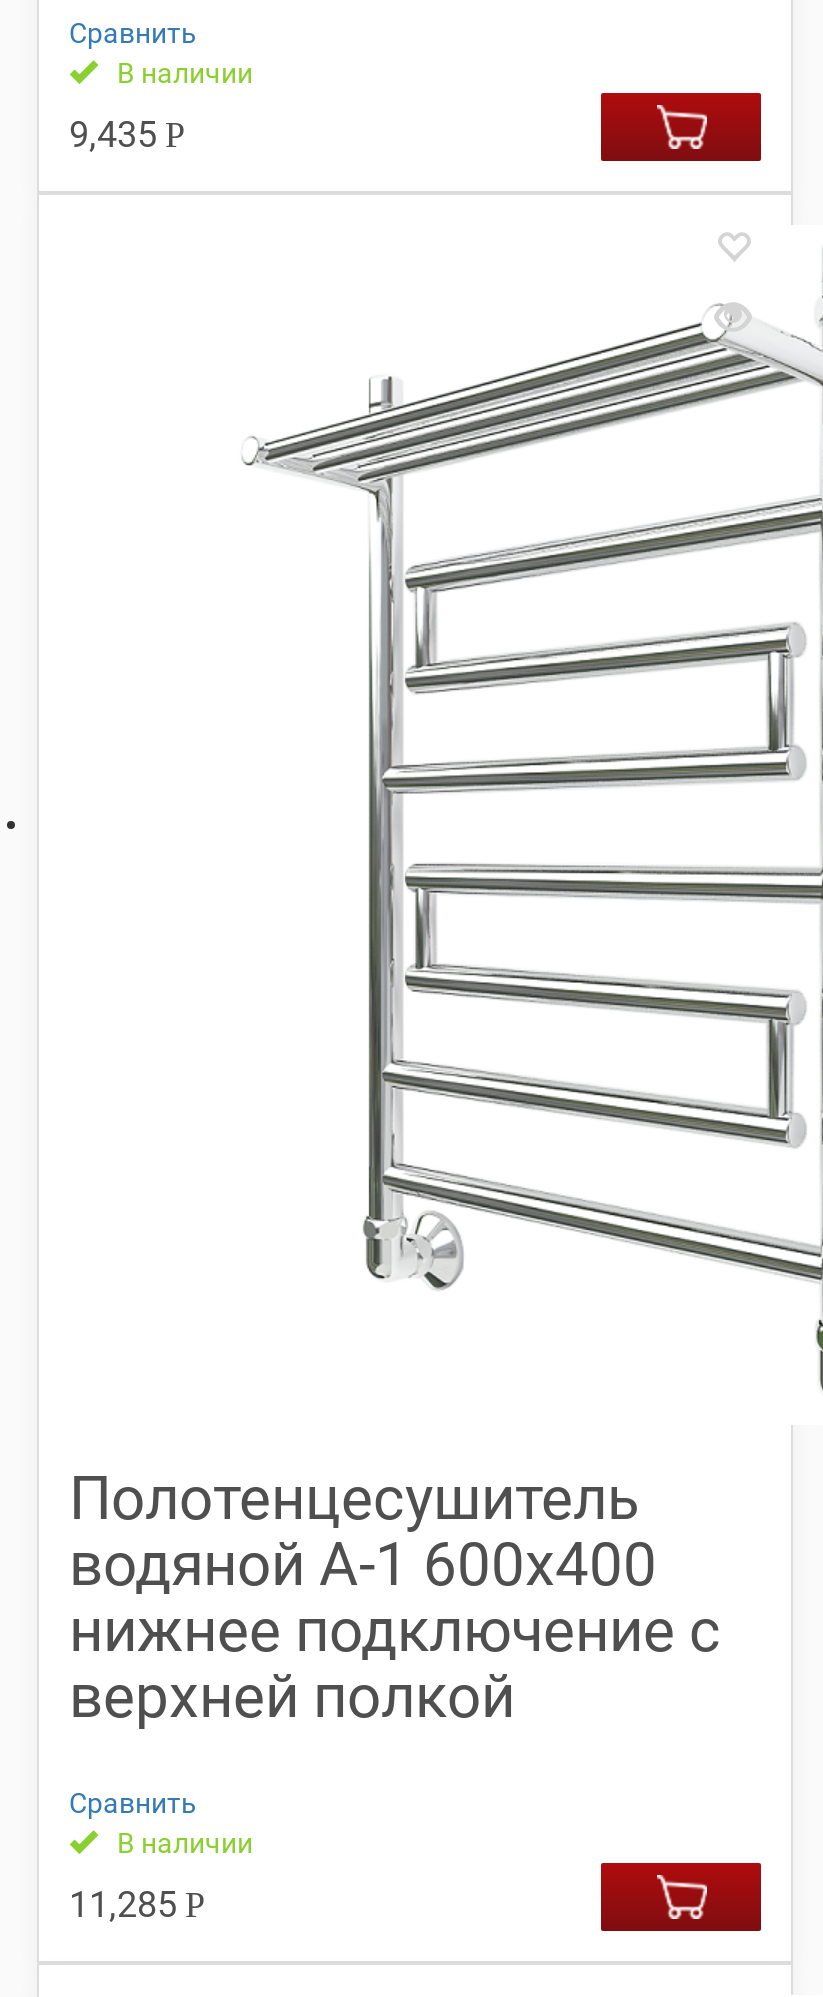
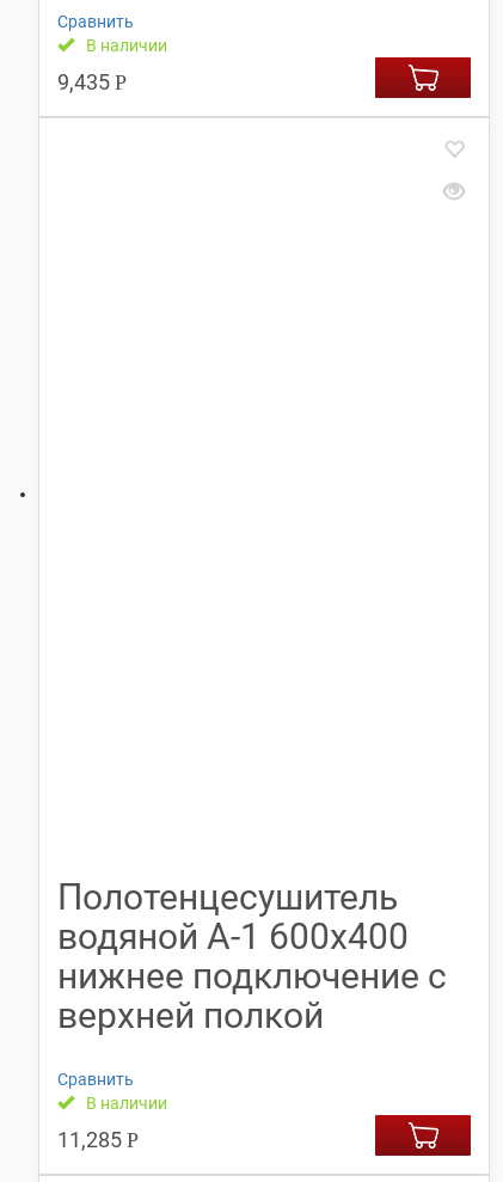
[243,317,817,1291] [image] -> none

